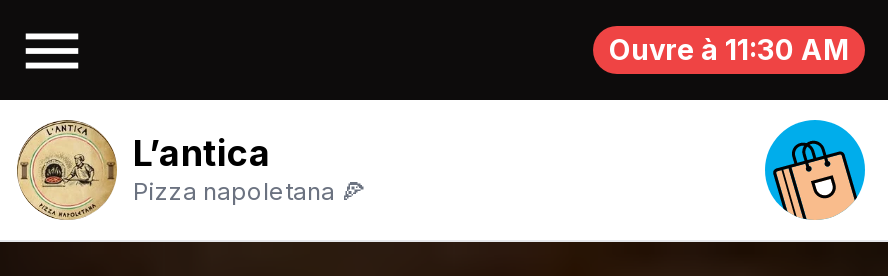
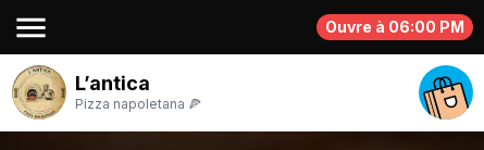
[609,32,849,66] Ouvre à 11:30 AM -> [325,17,464,36] Ouvre à 06:00 PM

